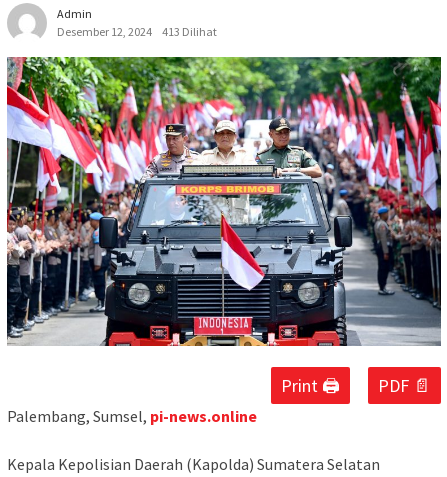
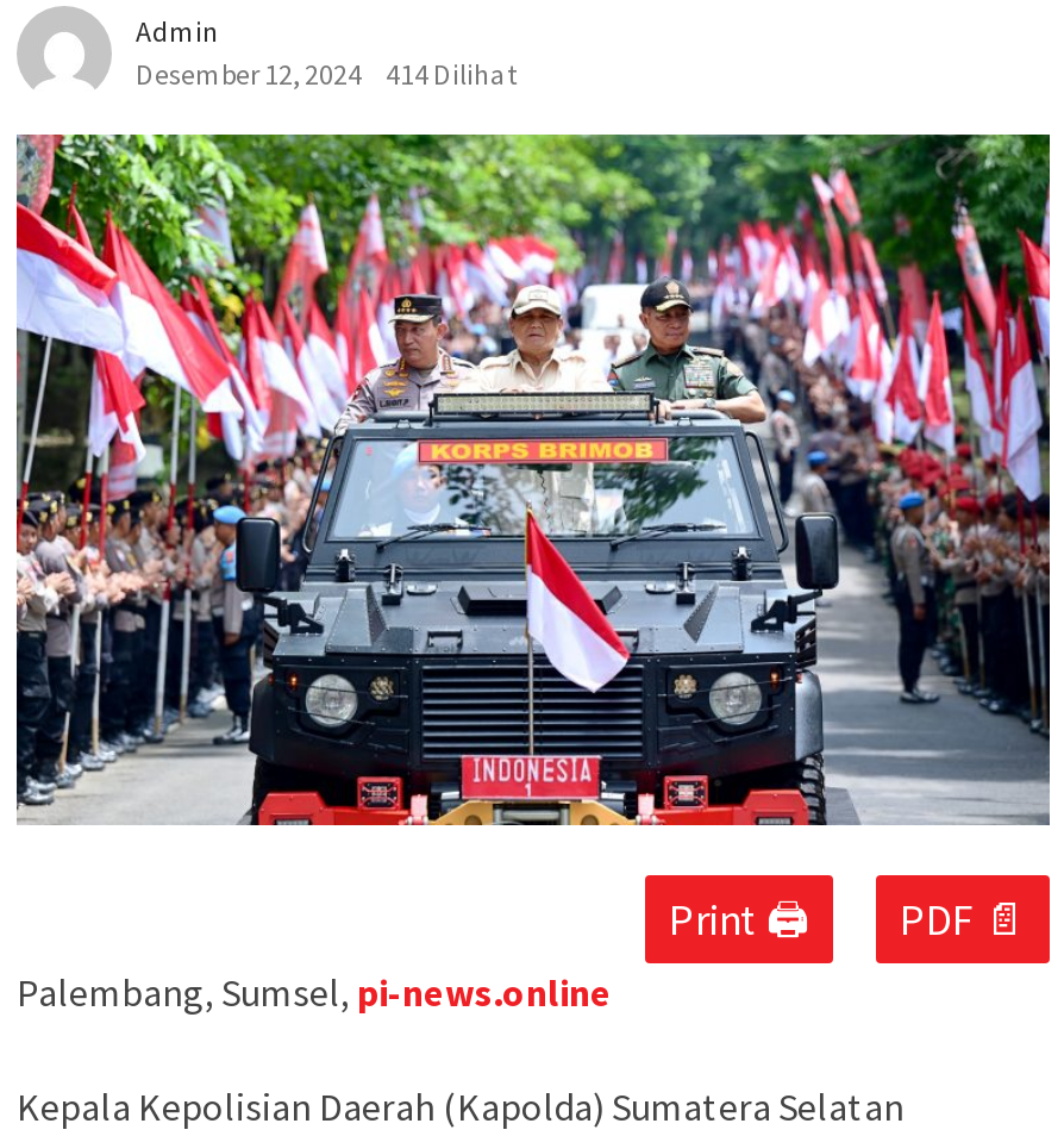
[57,24,217,39] Desember 12, 2024 413 Dilihat -> [136,57,517,93] Desember 12, 2024 414 Dilihat

